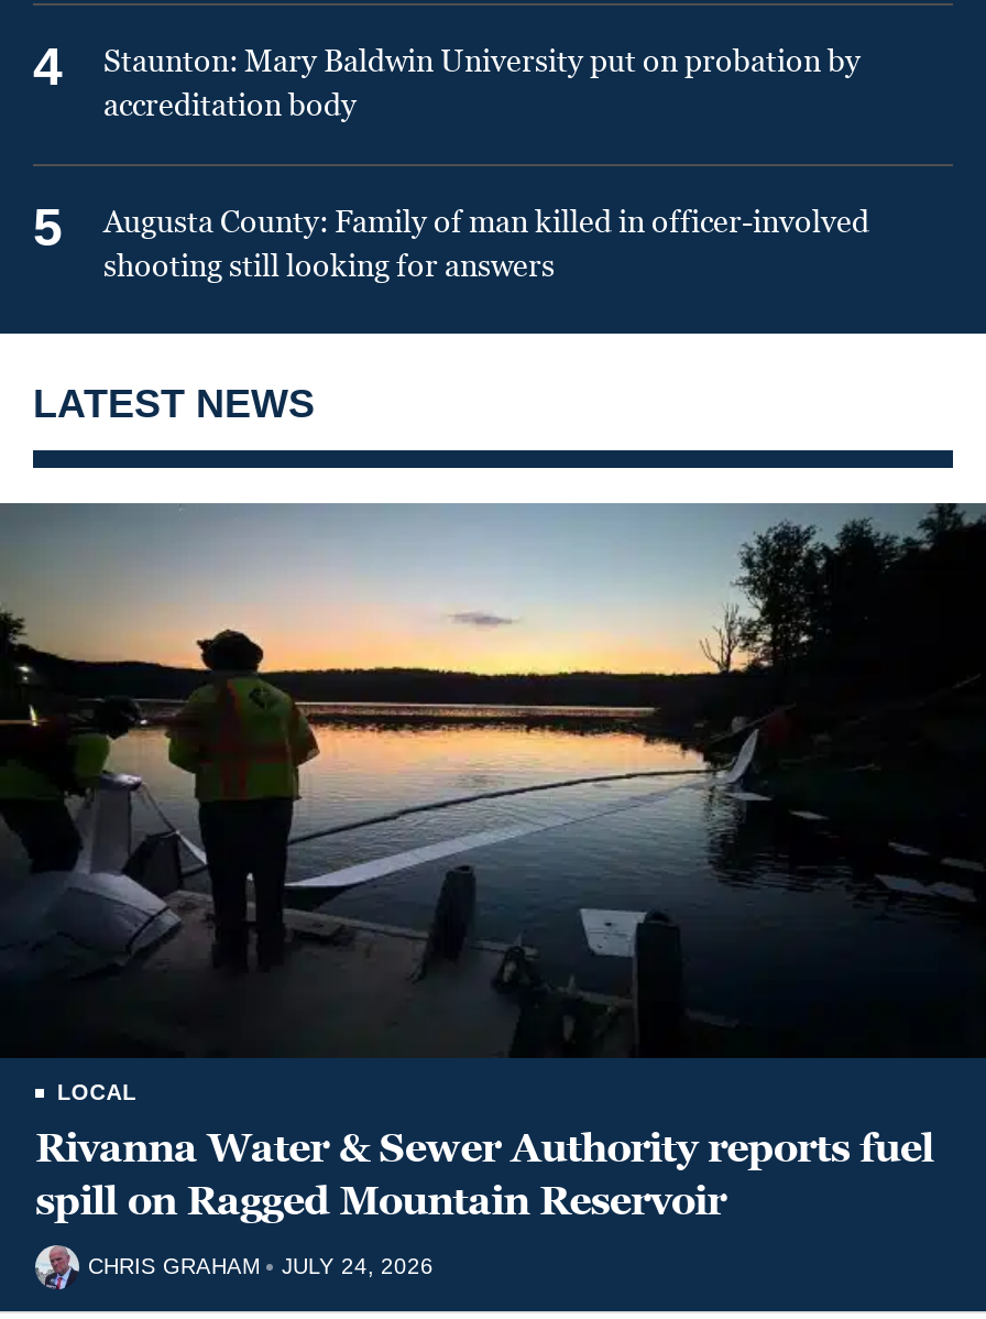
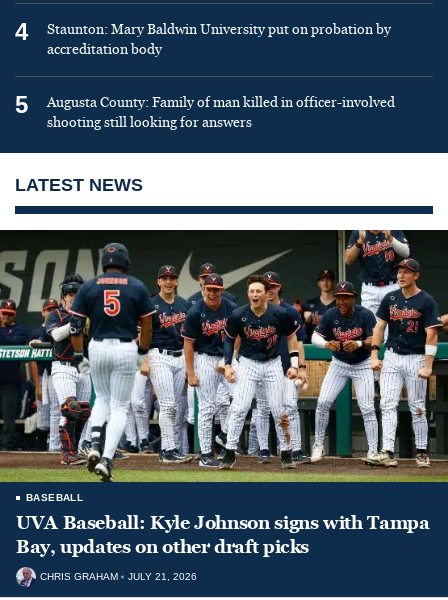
[7,501,979,1227] [image] | LOCAL | Rivanna Water & Sewer Authority reports fuel | spill on Ragged Mountain Reservoir -> [3,229,445,559] [image] | BASEBALL | UVA Baseball: Kyle Johnson signs with Tampa | Bay, updates on other draft picks
[88,1254,434,1278] CHRIS GRAHAM JULY 24, 2026 -> [40,571,197,582] CHRIS GRAHAM JULY 21, 2026

